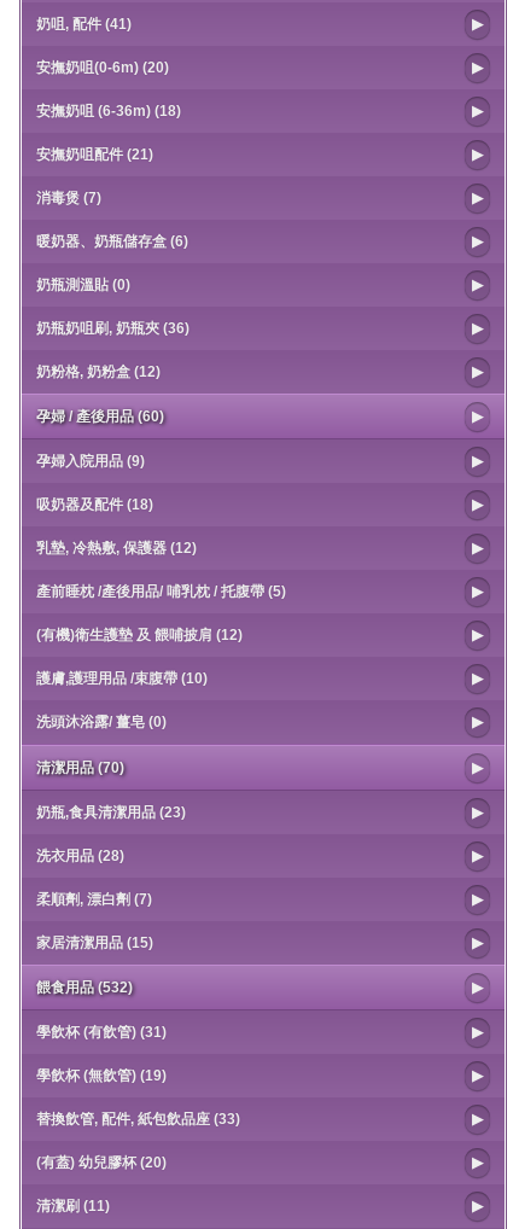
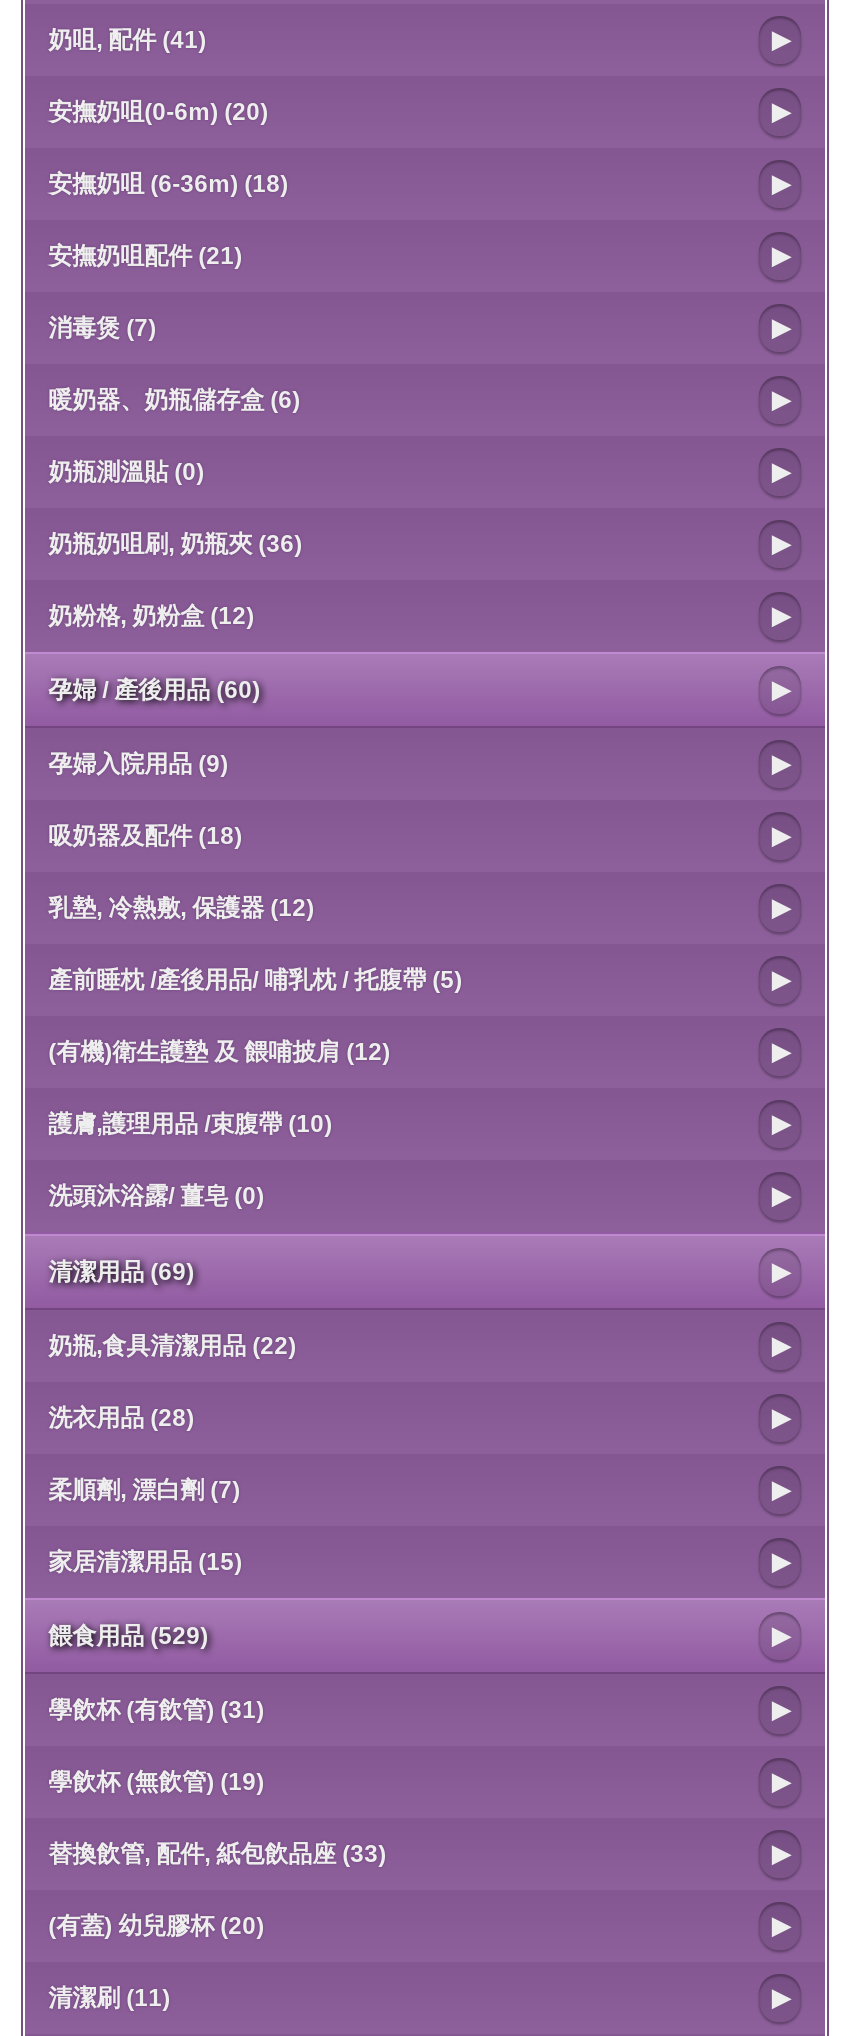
[36,759,124,776] 清潔用品 (70) -> [48,1257,194,1285] 清潔用品 (69)
[36,804,185,821] 奶瓶,食具清潔用品 (23) -> [48,1332,296,1360] 奶瓶,食具清潔用品 (22)
[36,979,132,996] 餵食用品 (532) -> [48,1622,208,1650] 餵食用品 (529)

